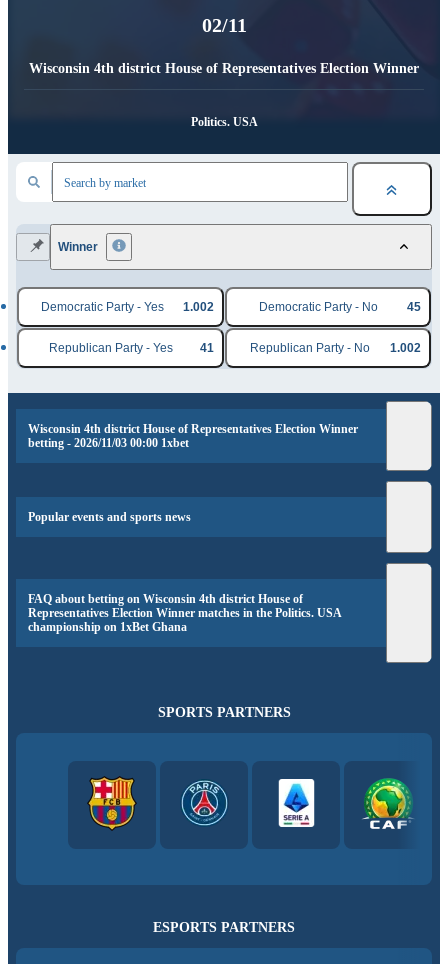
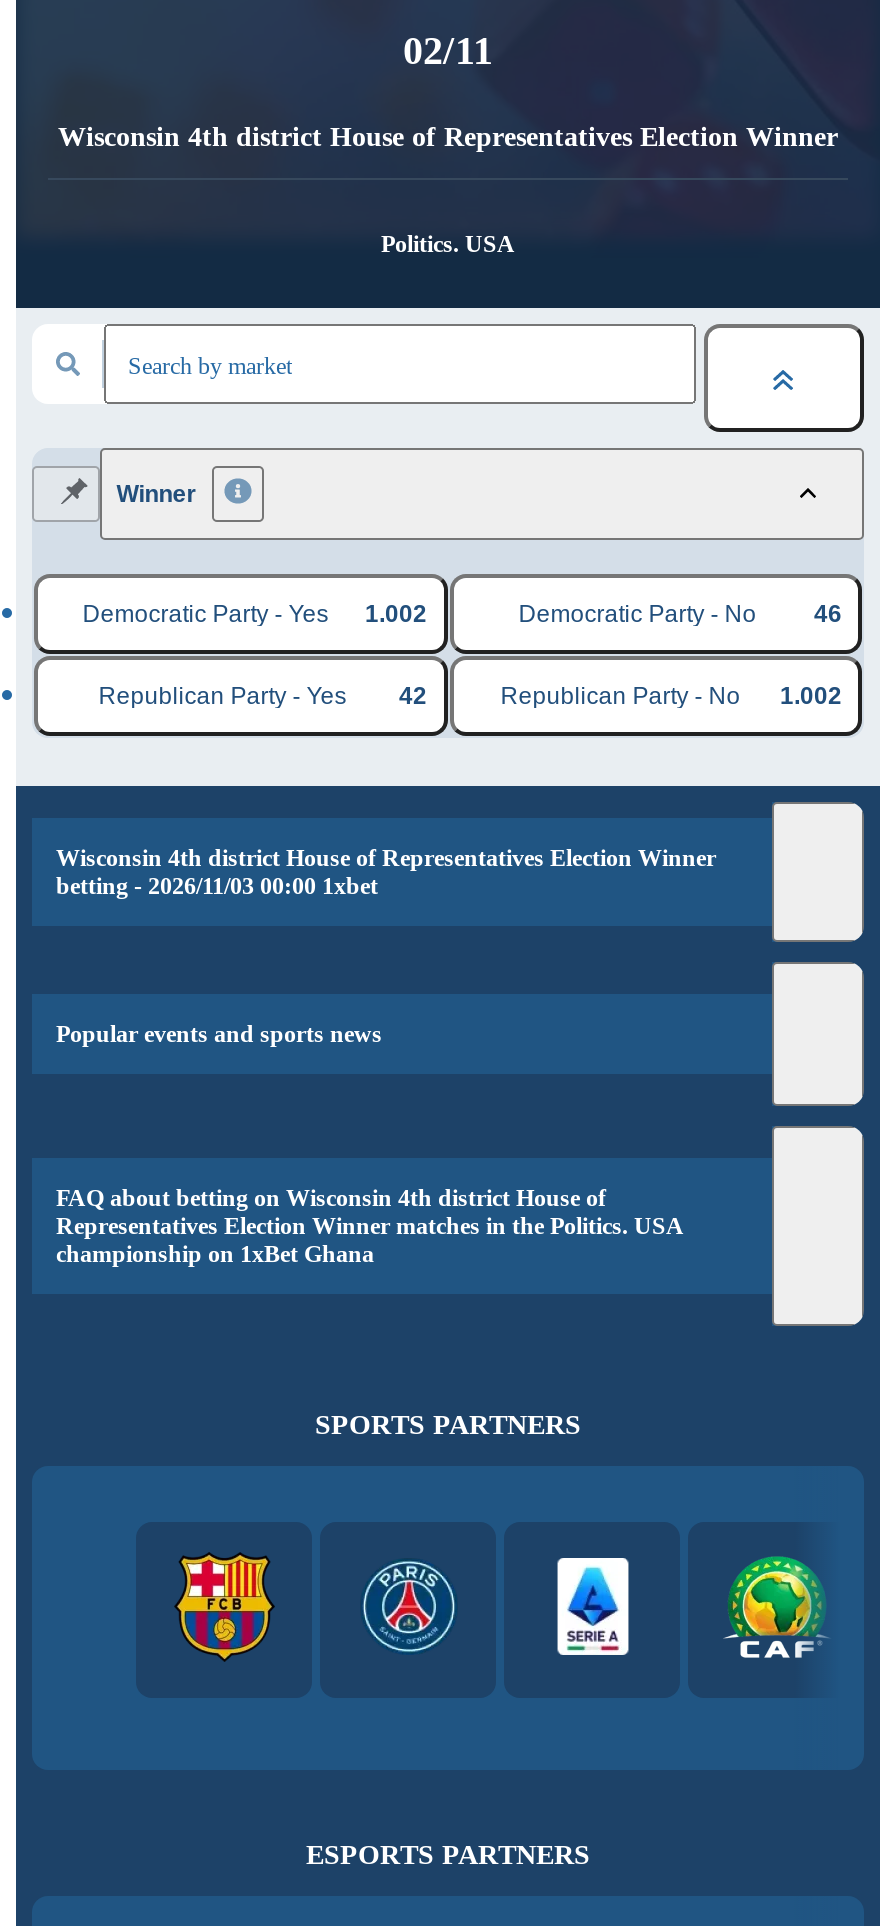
[407,300,421,314] 45 -> [814,600,842,628] 46
[49,341,213,355] Republican Party - Yes 41 -> [98,682,427,710] Republican Party - Yes 42

